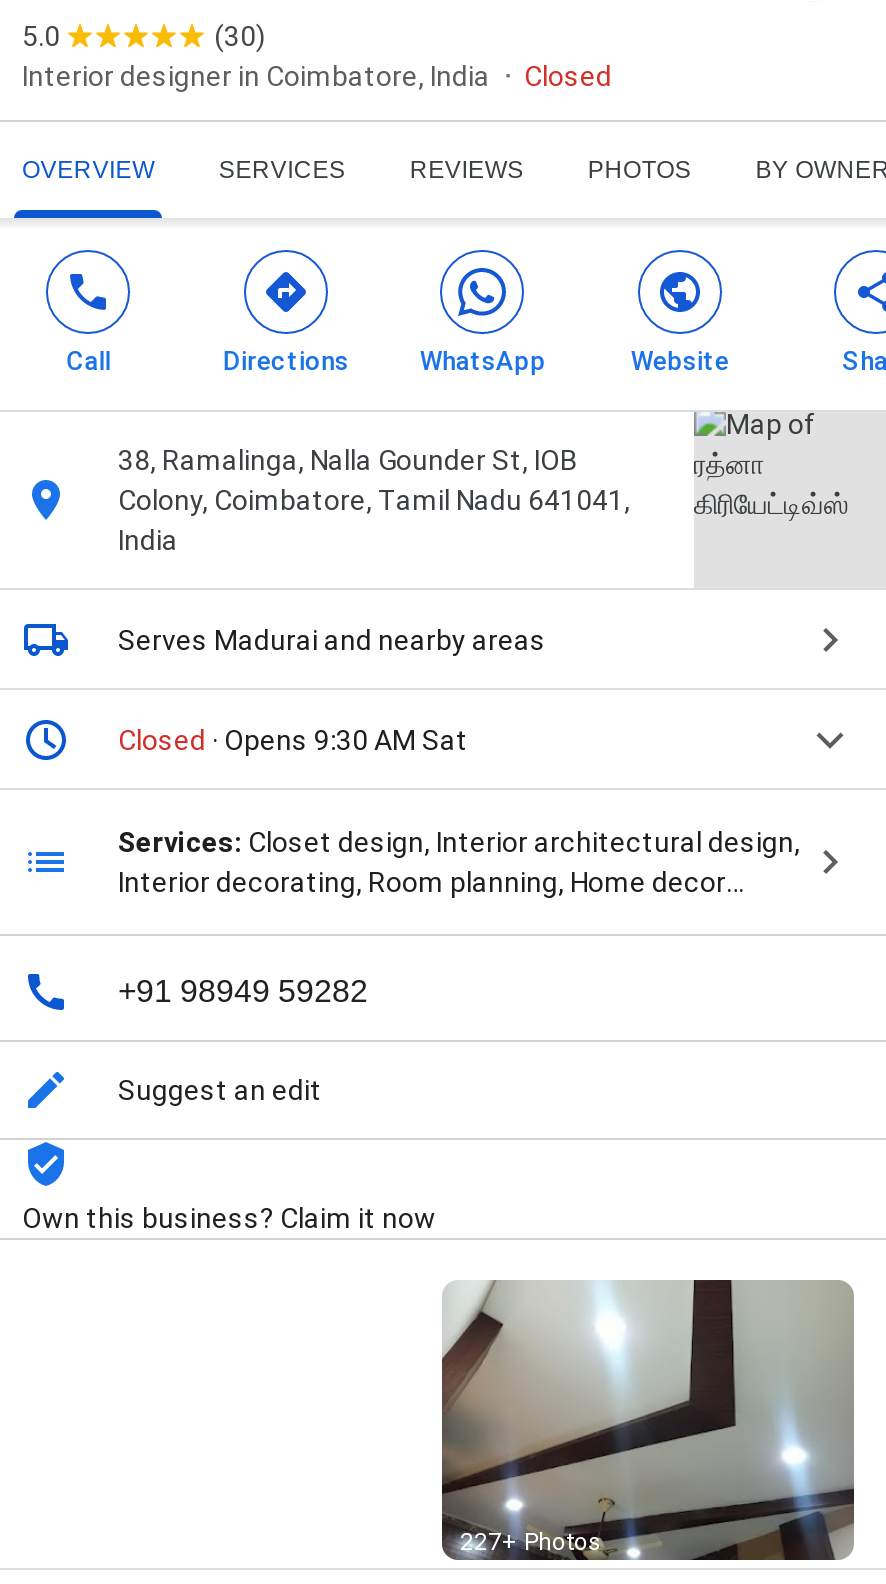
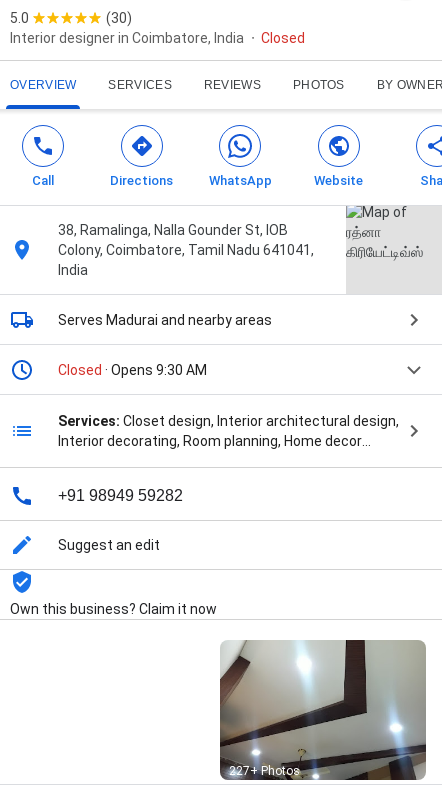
[118,724,468,756] Closed · Opens 9:30 AM Sat -> [58,362,207,378] Closed · Opens 9:30 AM

